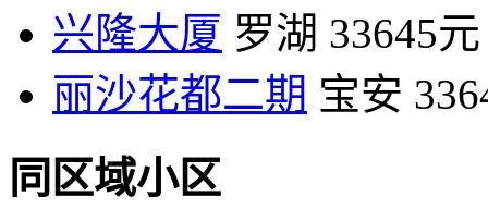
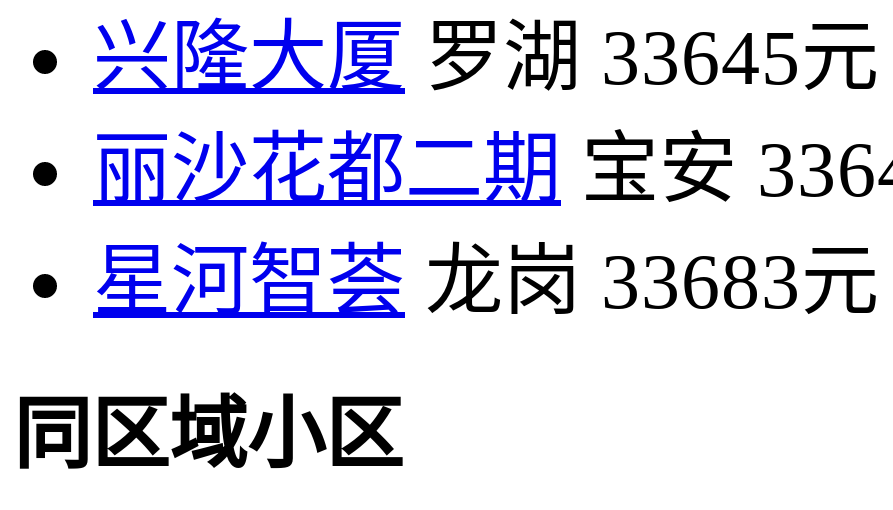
none -> [93,237,879,323] 星河智荟 龙岗 33683元

